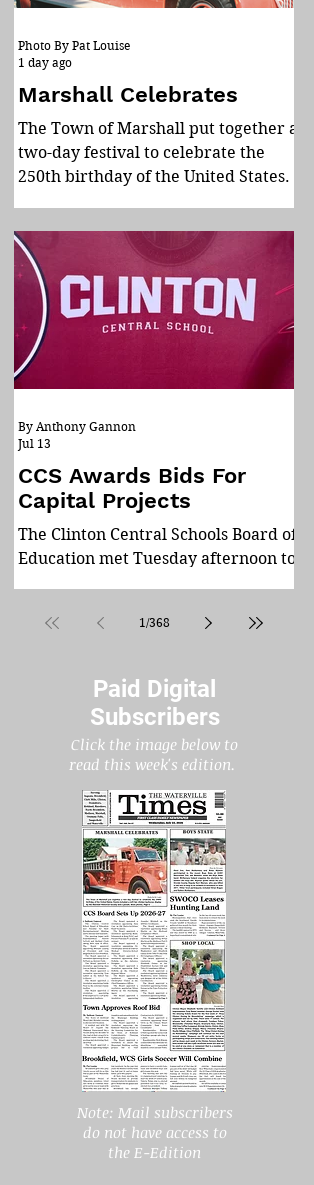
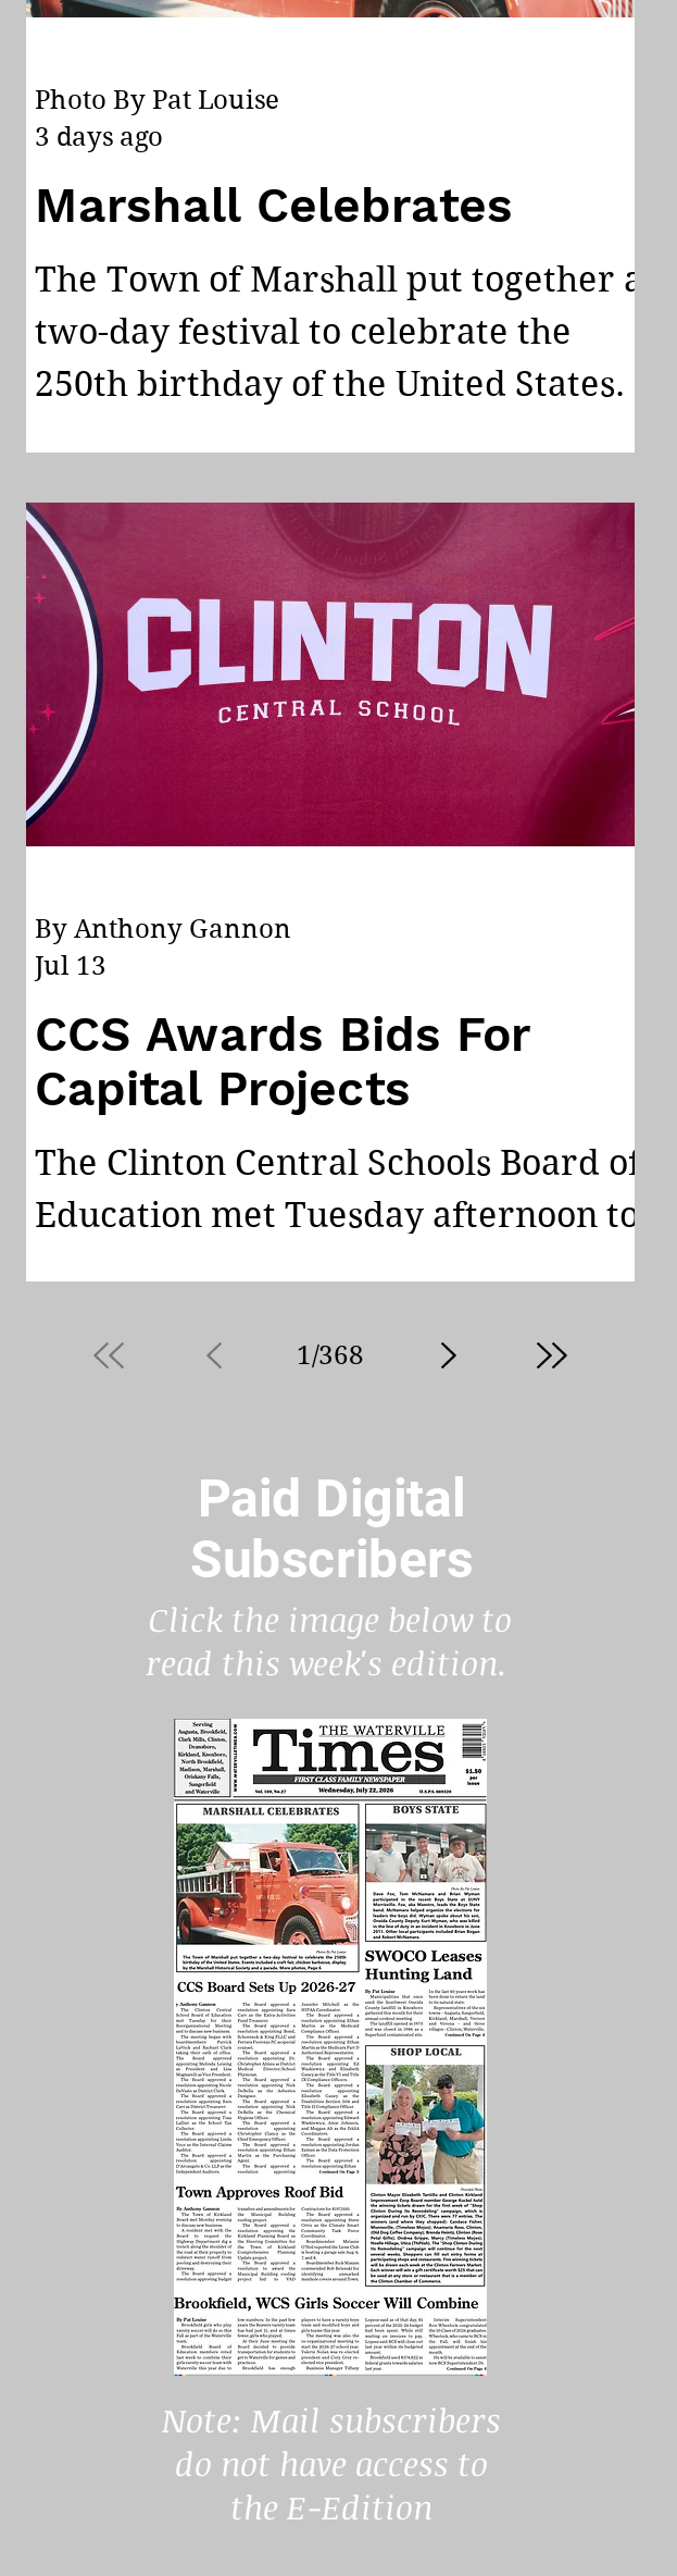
[18,55,72,70] 1 day ago -> [35,120,163,152] 3 days ago

